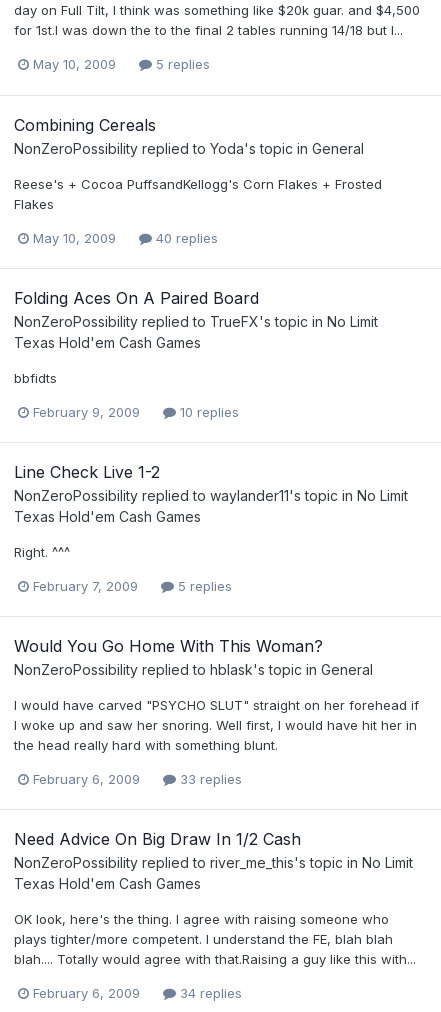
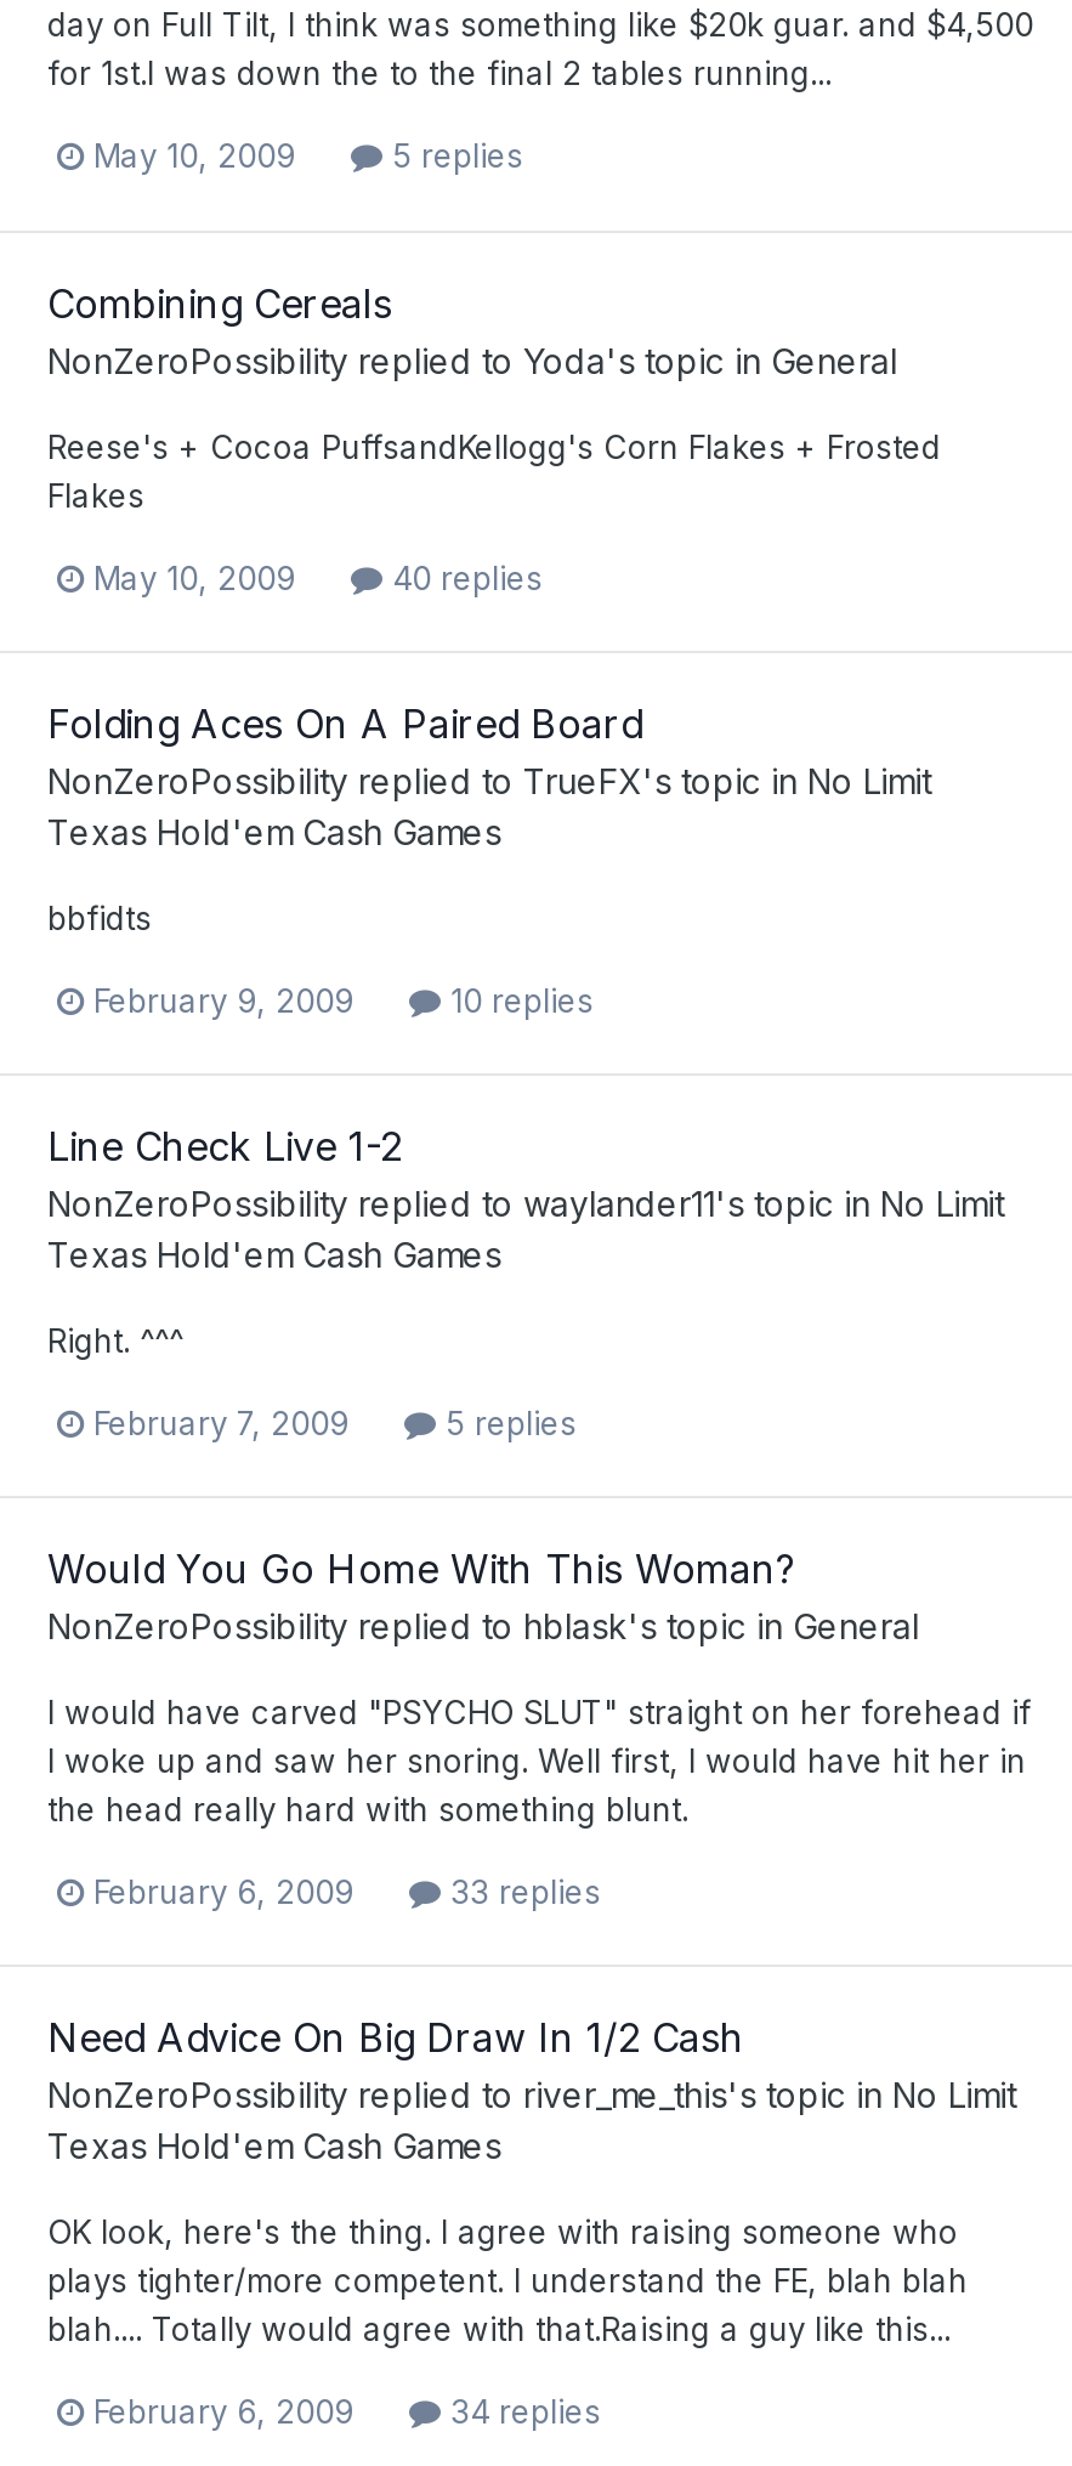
[14,22,403,38] for 1st.I was down the to the final 2 tables running 14/18 but I... -> [47,54,832,93] for 1st.I was down the to the final 2 tables running...
[14,951,416,967] blah.... Totally would agree with that.Raising a guy like this with... -> [47,2310,951,2349] blah.... Totally would agree with that.Raising a guy like this...

